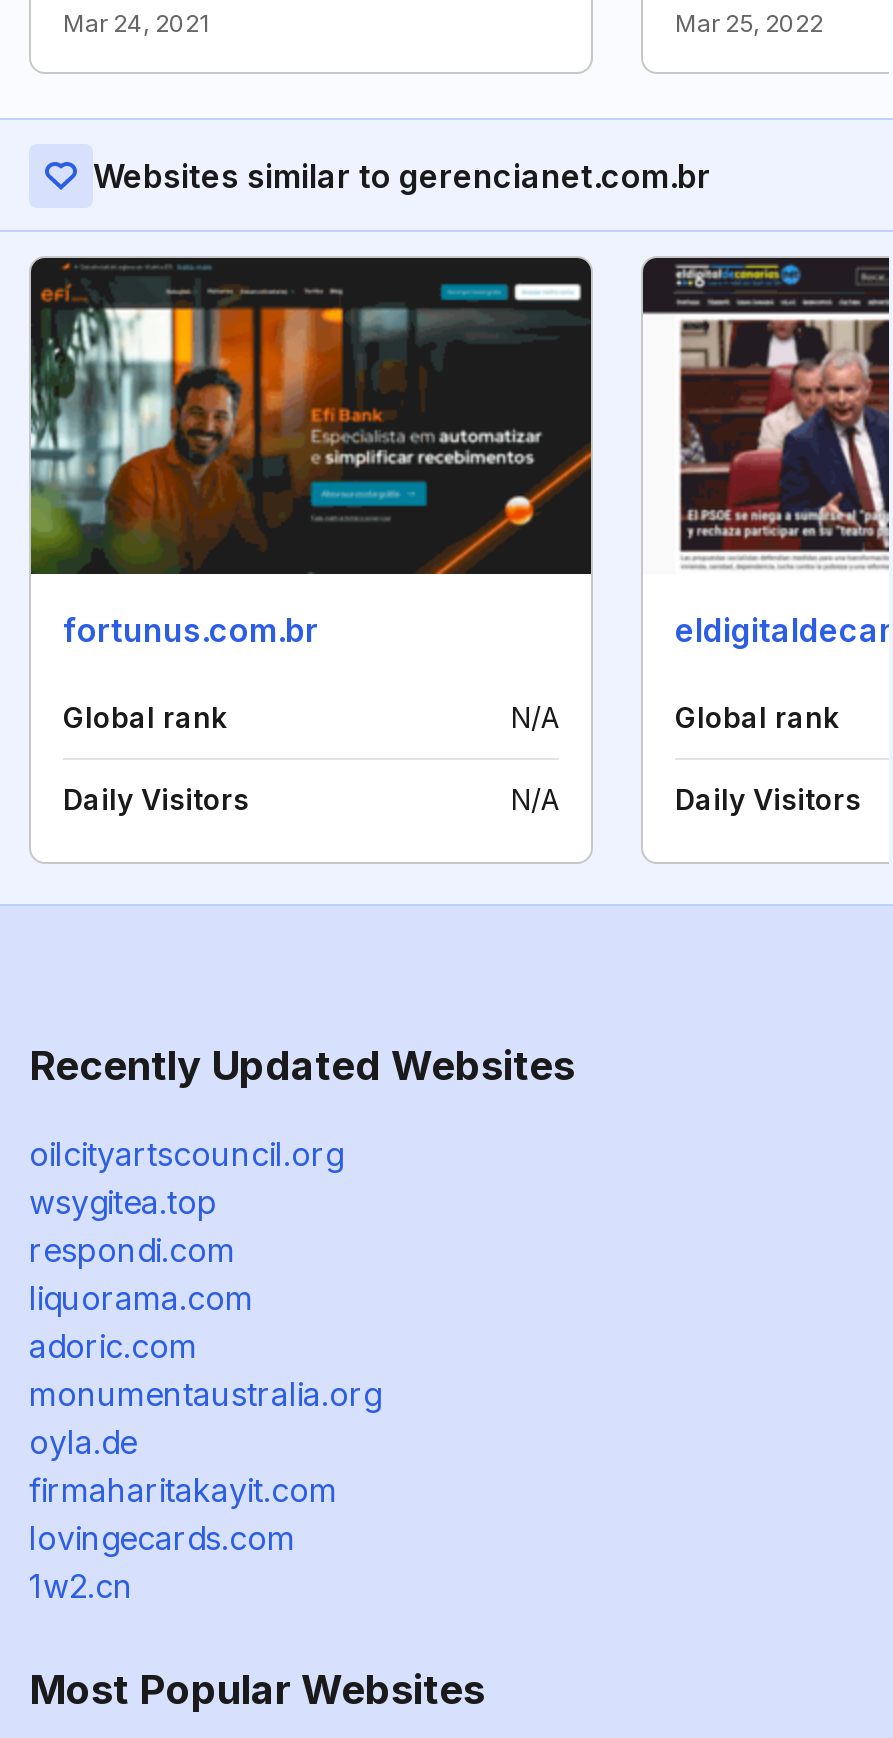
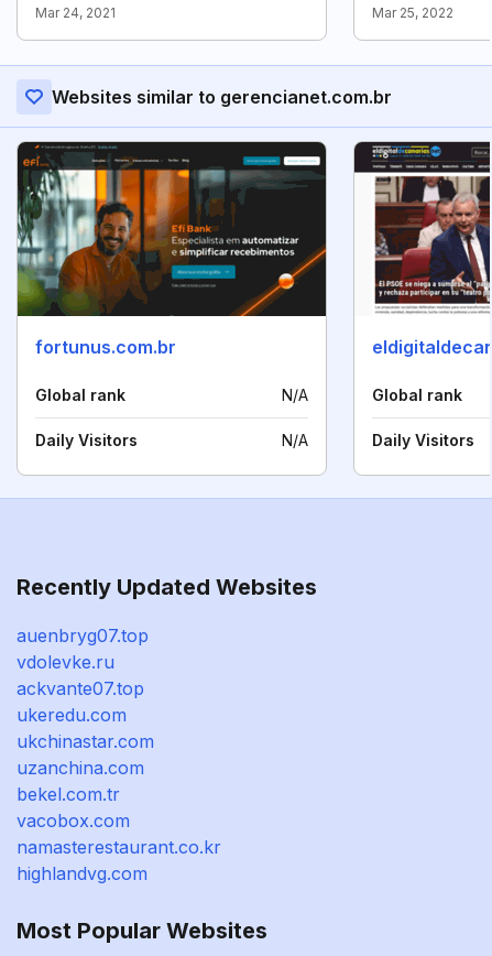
[29,1134,381,1606] oilcityartscouncil.org | wsygitea.top | respondi.com | liquorama.com | adoric.com | monumentaustralia.org | oyla.de | firmaharitakayit.com | lovingecards.com | 1w2.cn -> [17,624,221,884] auenbryg07.top | vdolevke.ru | ackvante07.top | ukeredu.com | ukchinastar.com | uzanchina.com | bekel.com.tr | vacobox.com | namasterestaurant.co.kr | highlandvg.com

